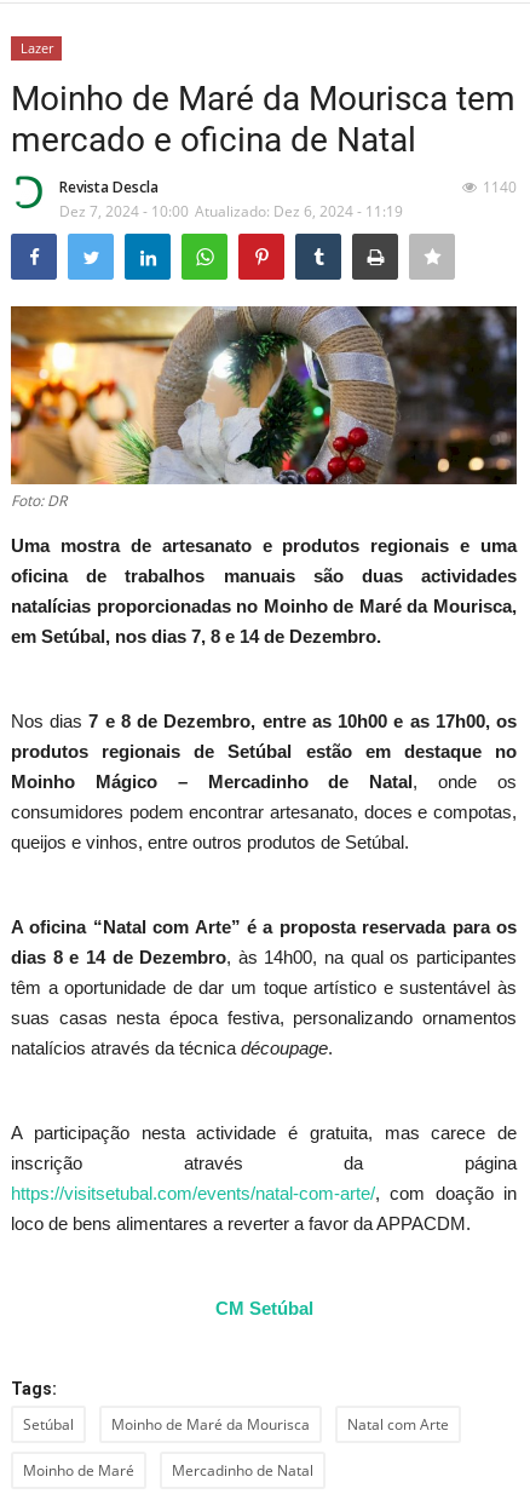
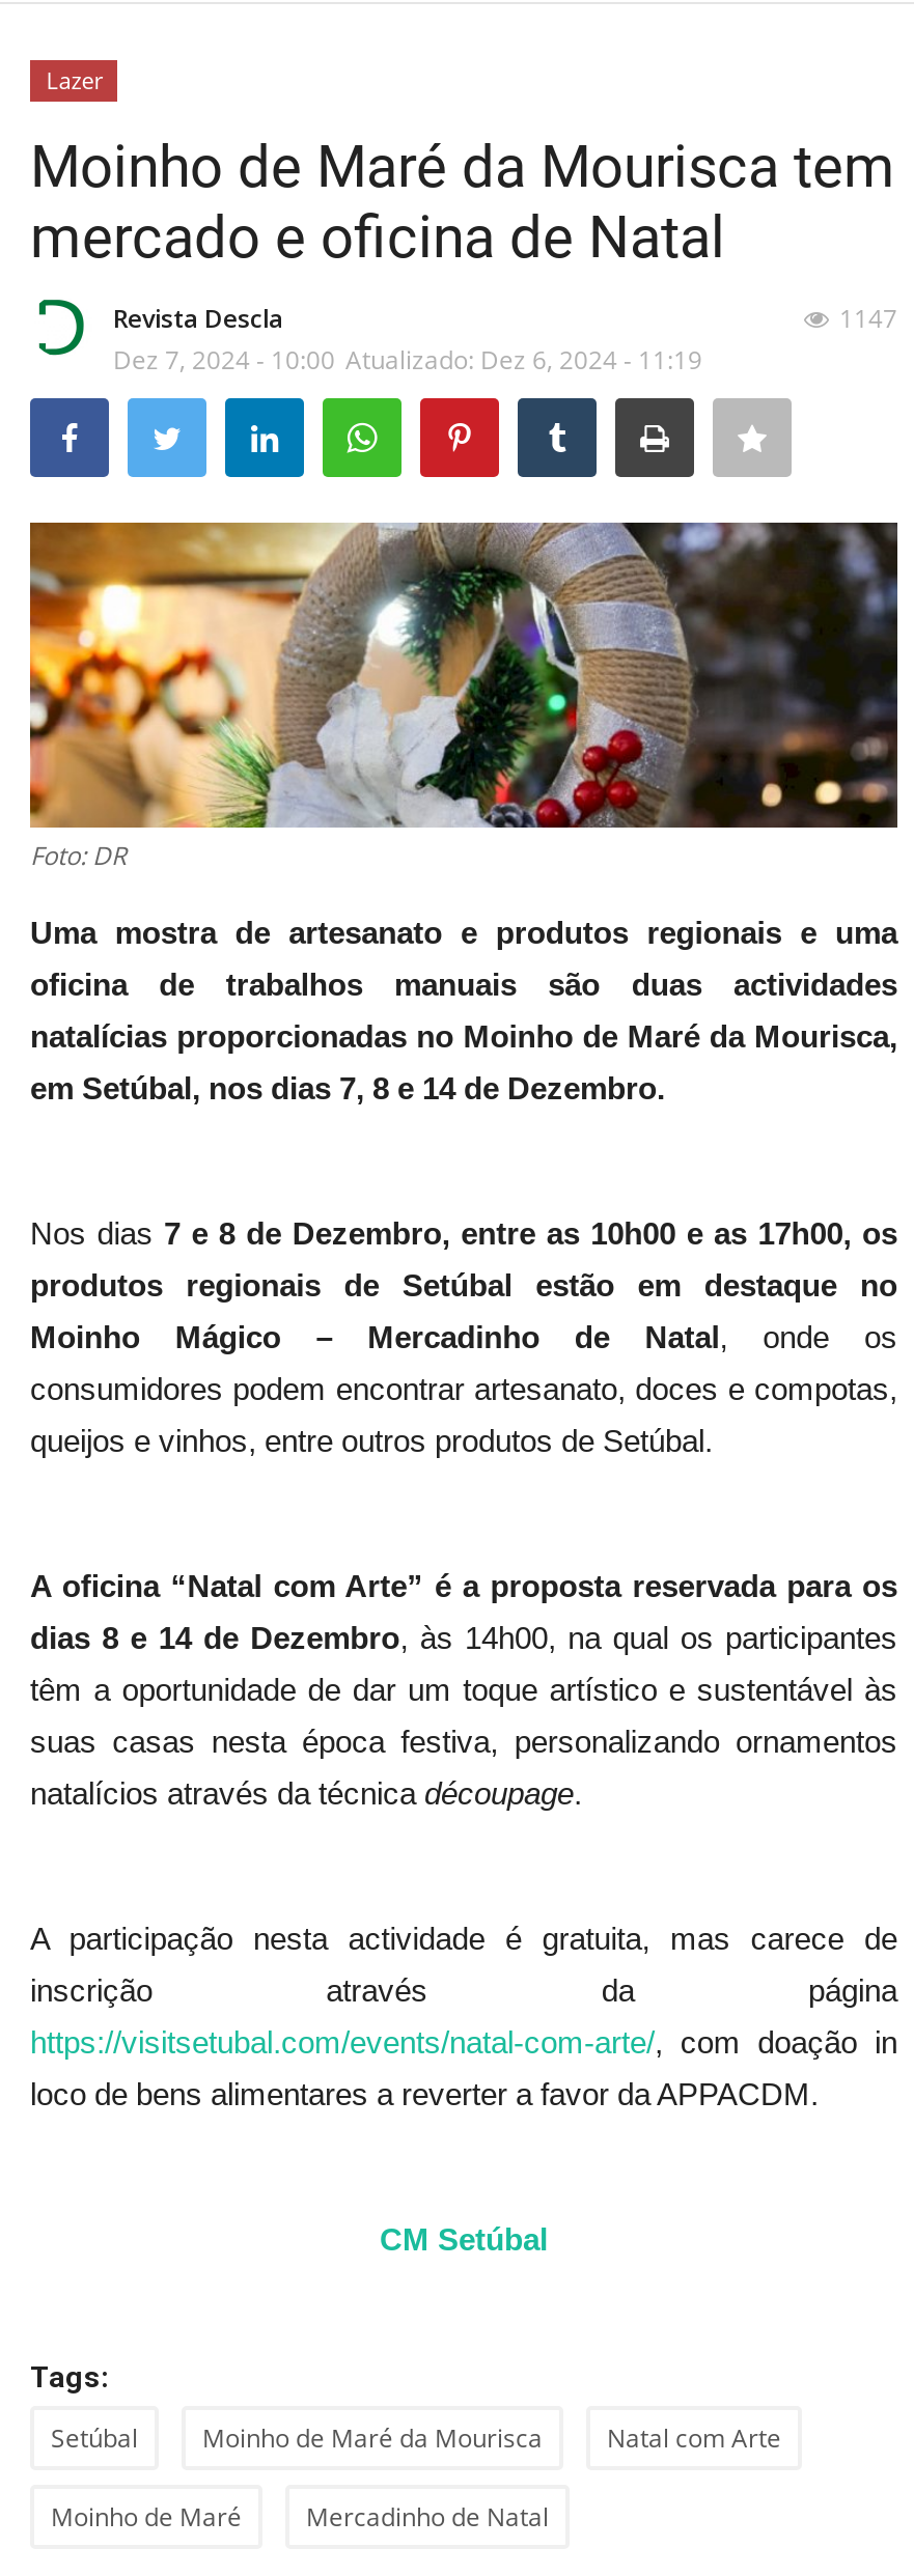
[483,177,517,197] 1140 -> [839,300,897,336] 1147

